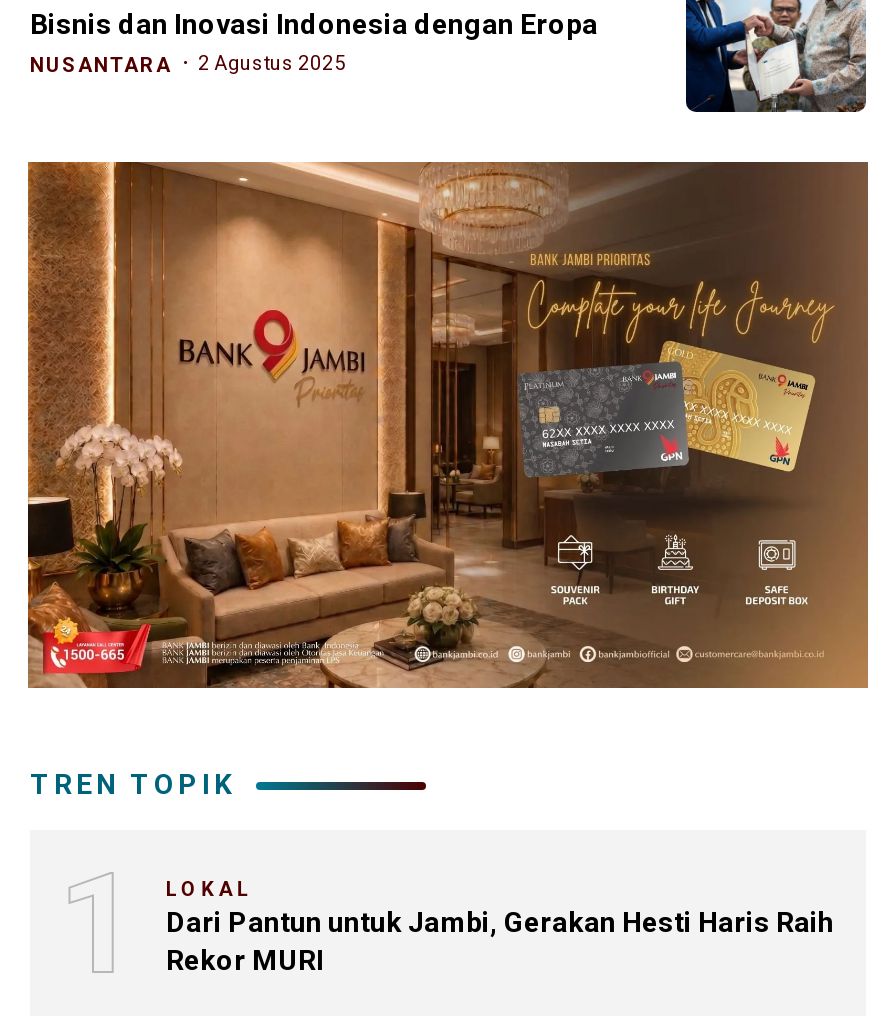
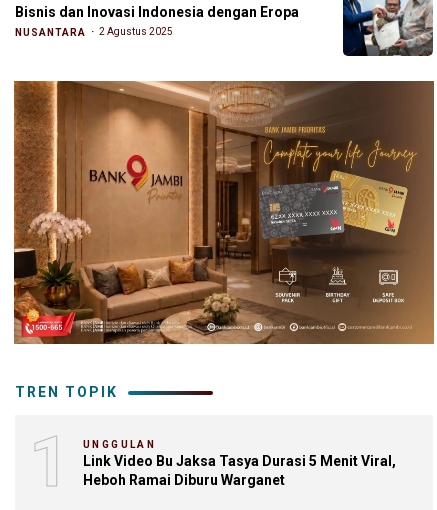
[166,878,834,976] LOKAL | Dari Pantun untuk Jambi, Gerakan Hesti Haris Raih | Rekor MURI -> [83,439,396,488] UNGGULAN | Link Video Bu Jaksa Tasya Durasi 5 Menit Viral, | Heboh Ramai Diburu Warganet

